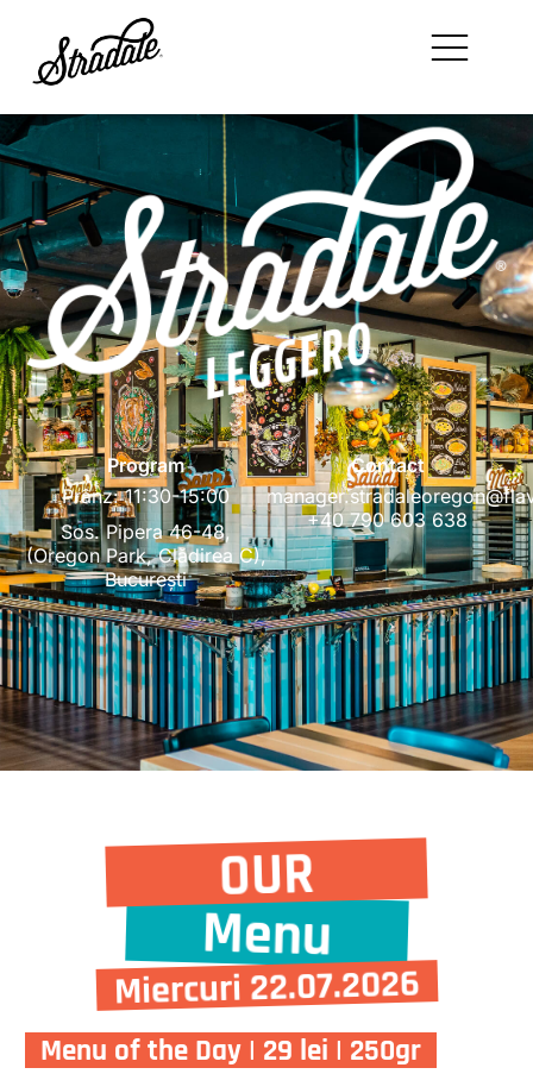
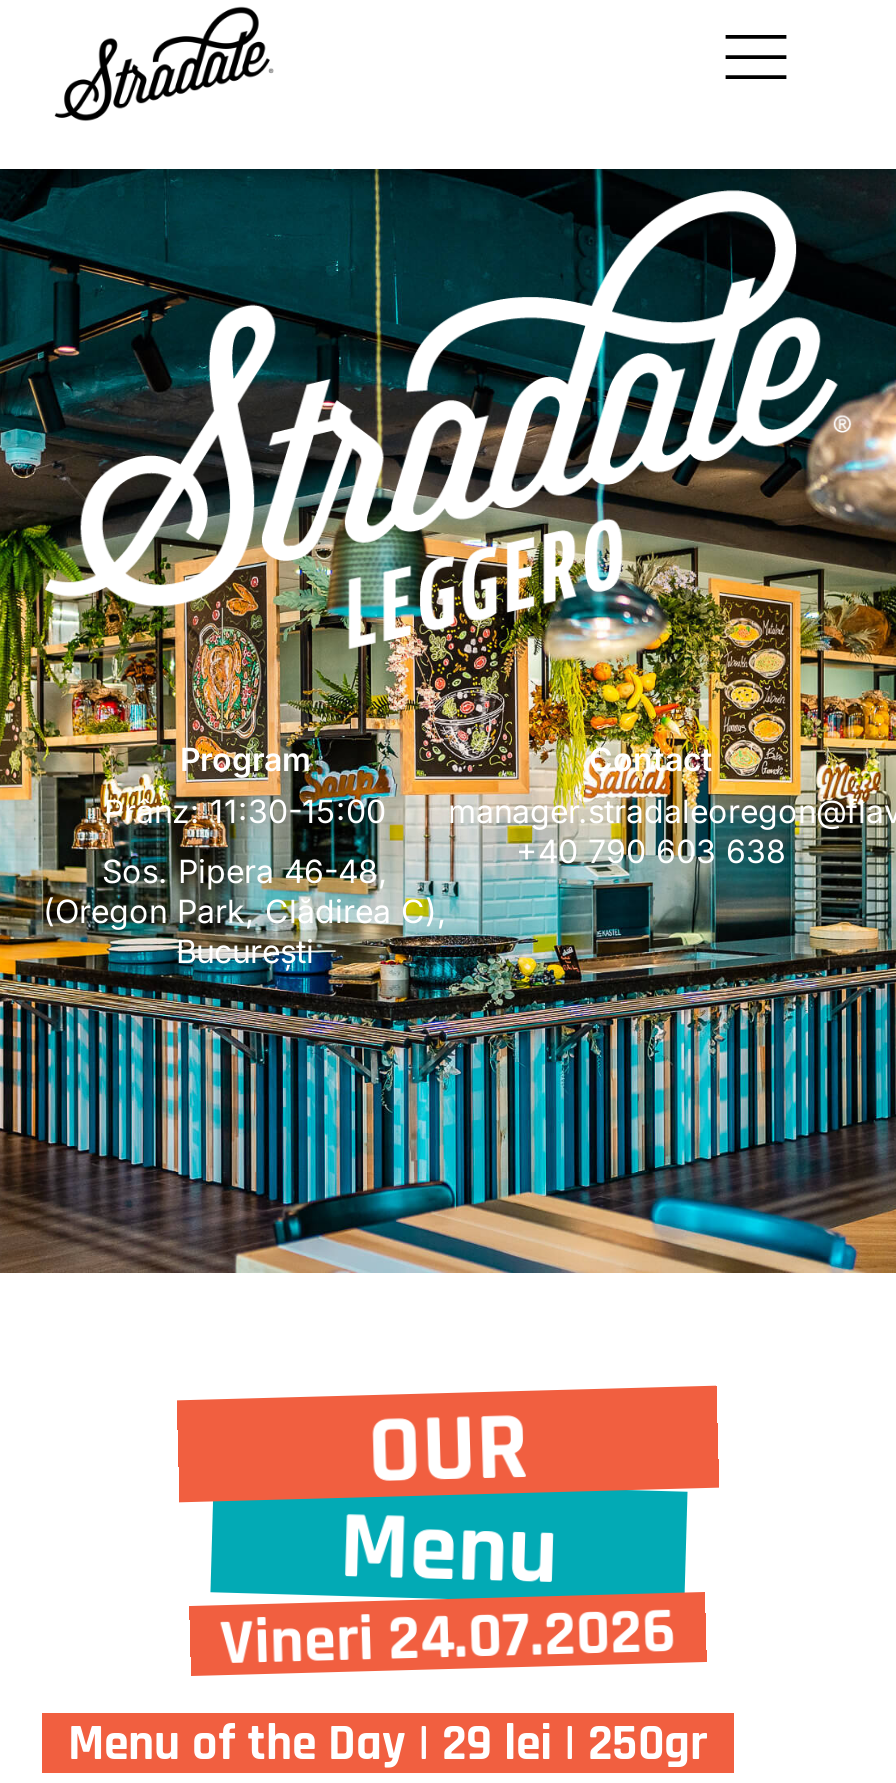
[113,959,420,1016] Miercuri 22.07.2026 -> [219,1590,677,1684] Vineri 24.07.2026

